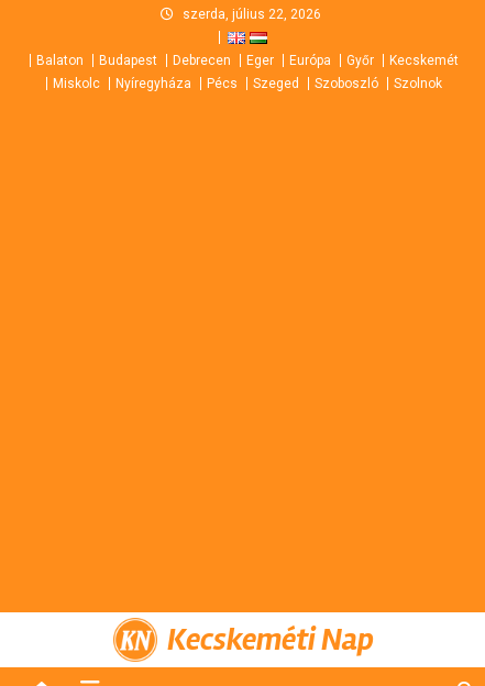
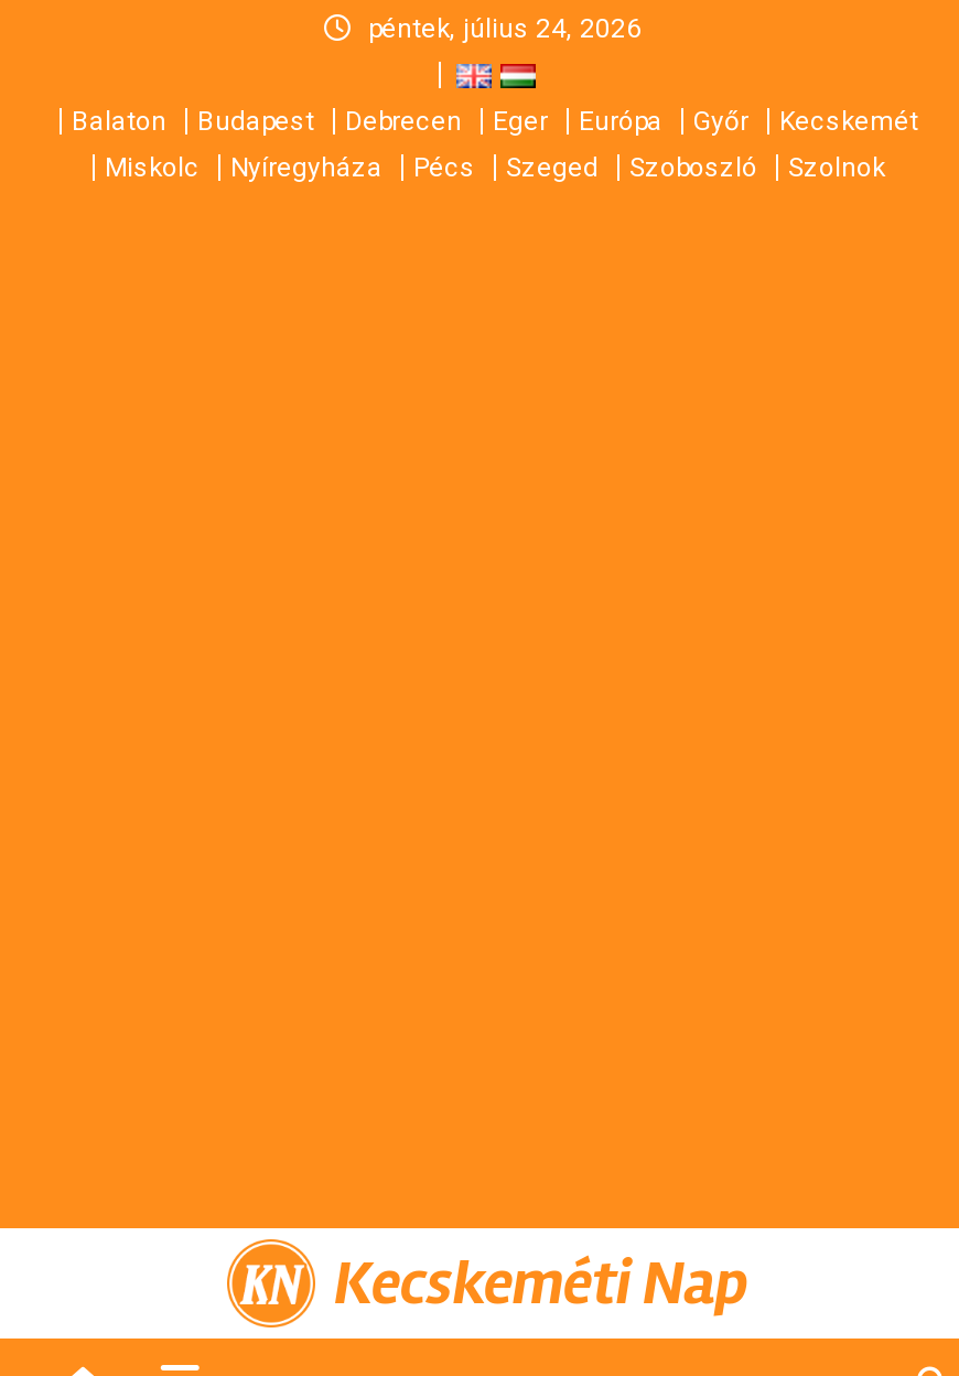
[183,7,321,22] szerda, július 22, 2026 -> [368,13,642,44] péntek, július 24, 2026

